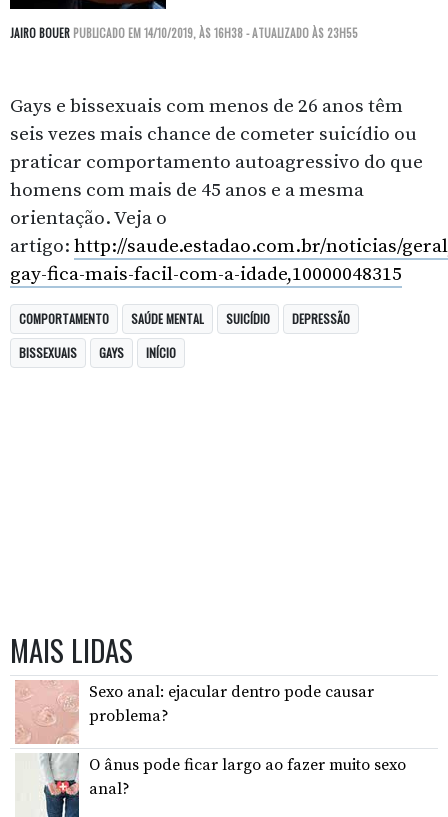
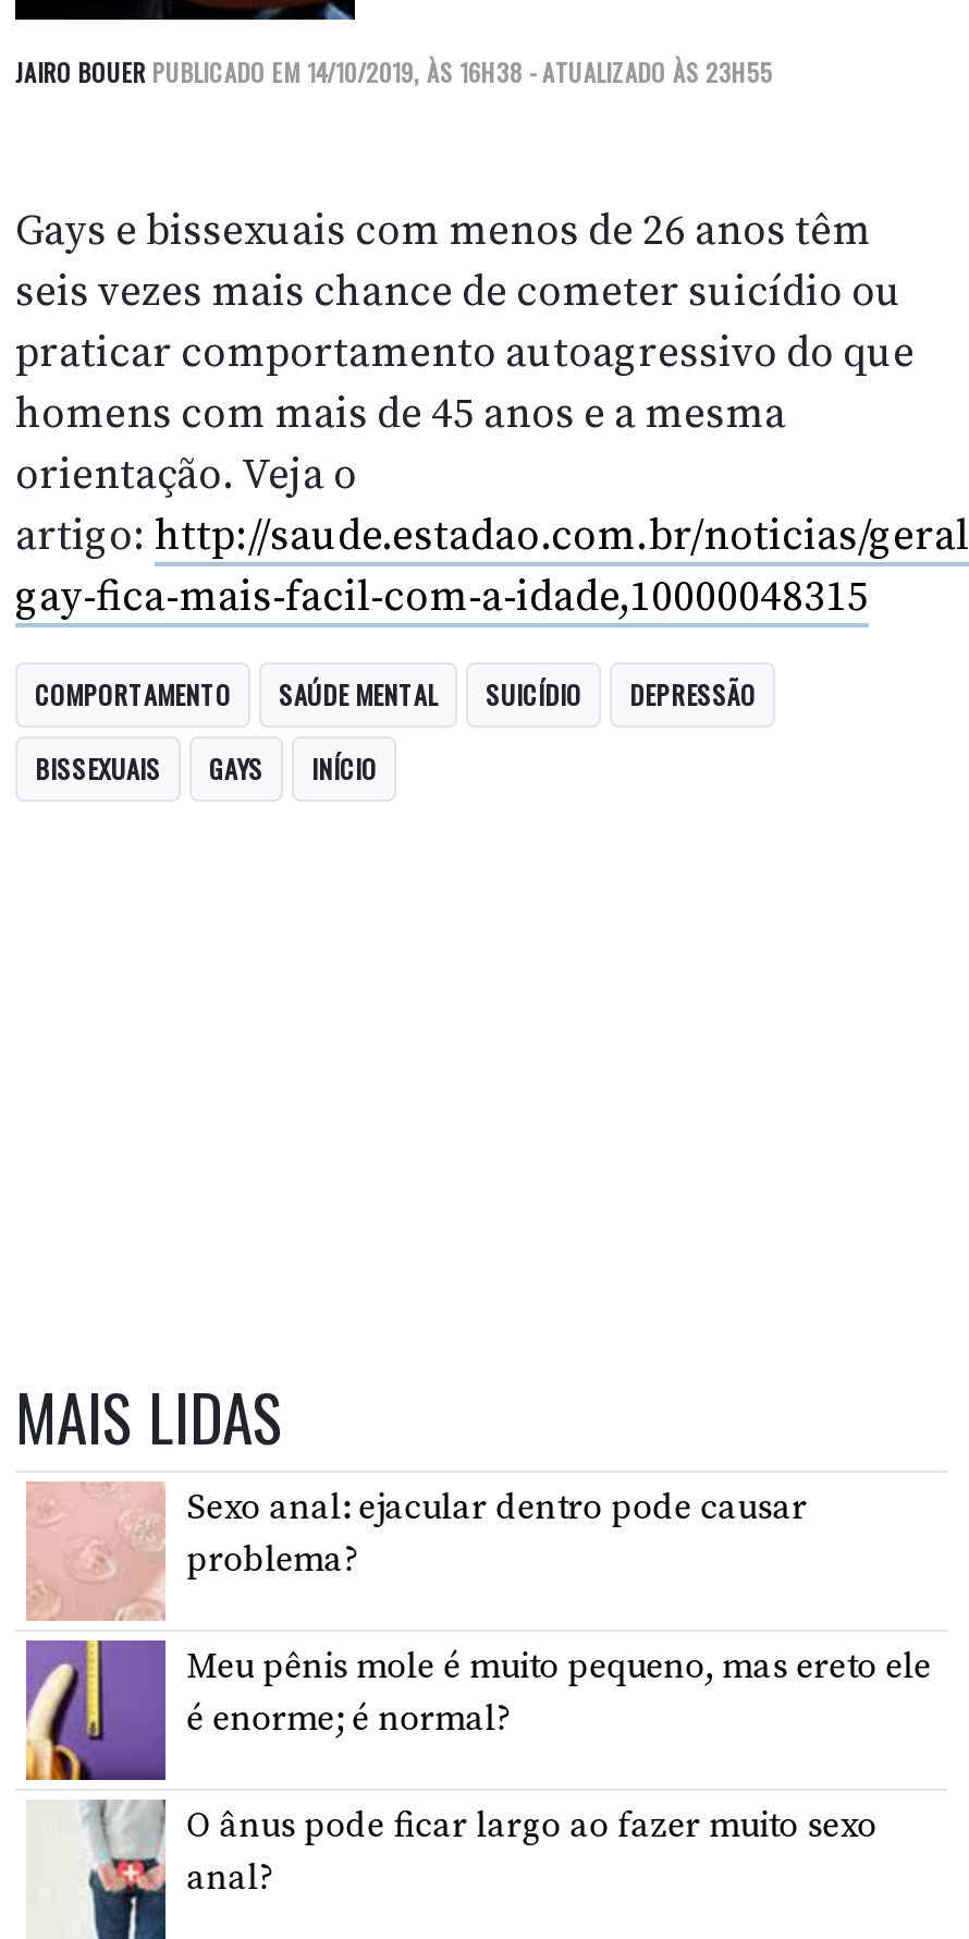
none -> [24,1638,932,1782] [image] | Meu pênis mole é muito pequeno, mas ereto ele | é enorme; é normal?

